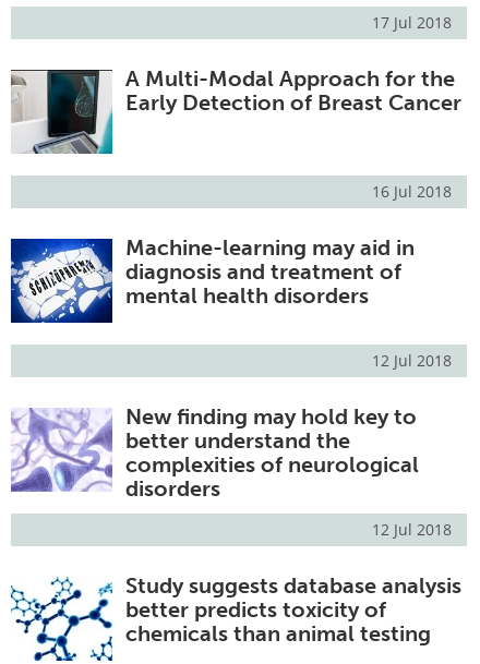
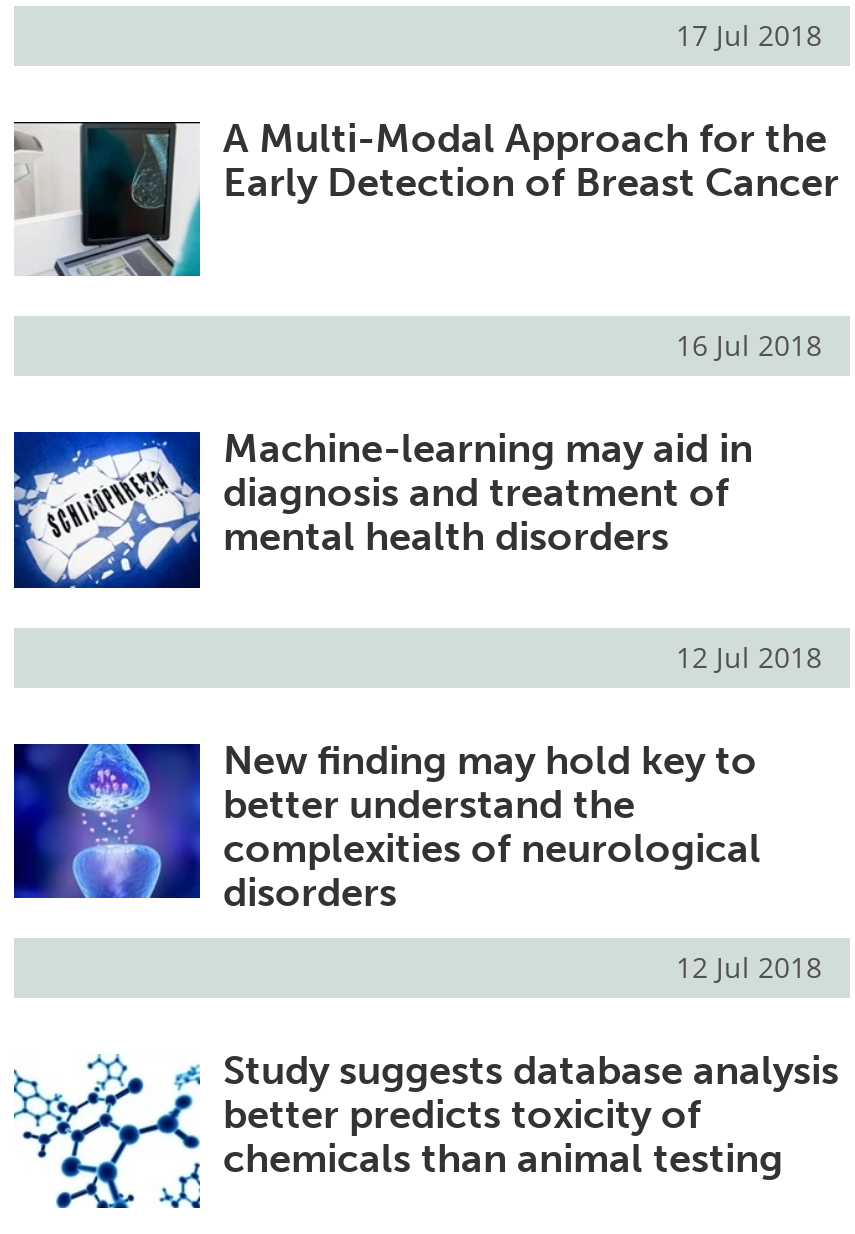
[10,408,113,493] [image] -> [12,741,202,901] [image]

